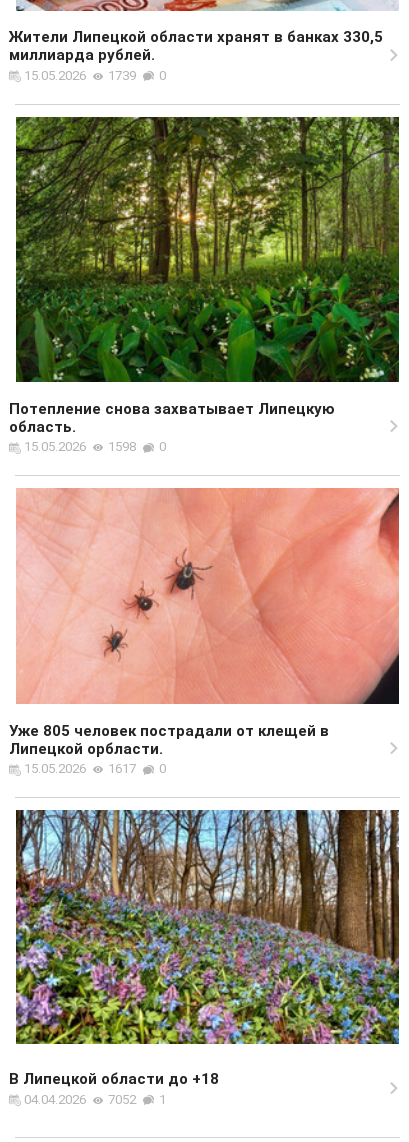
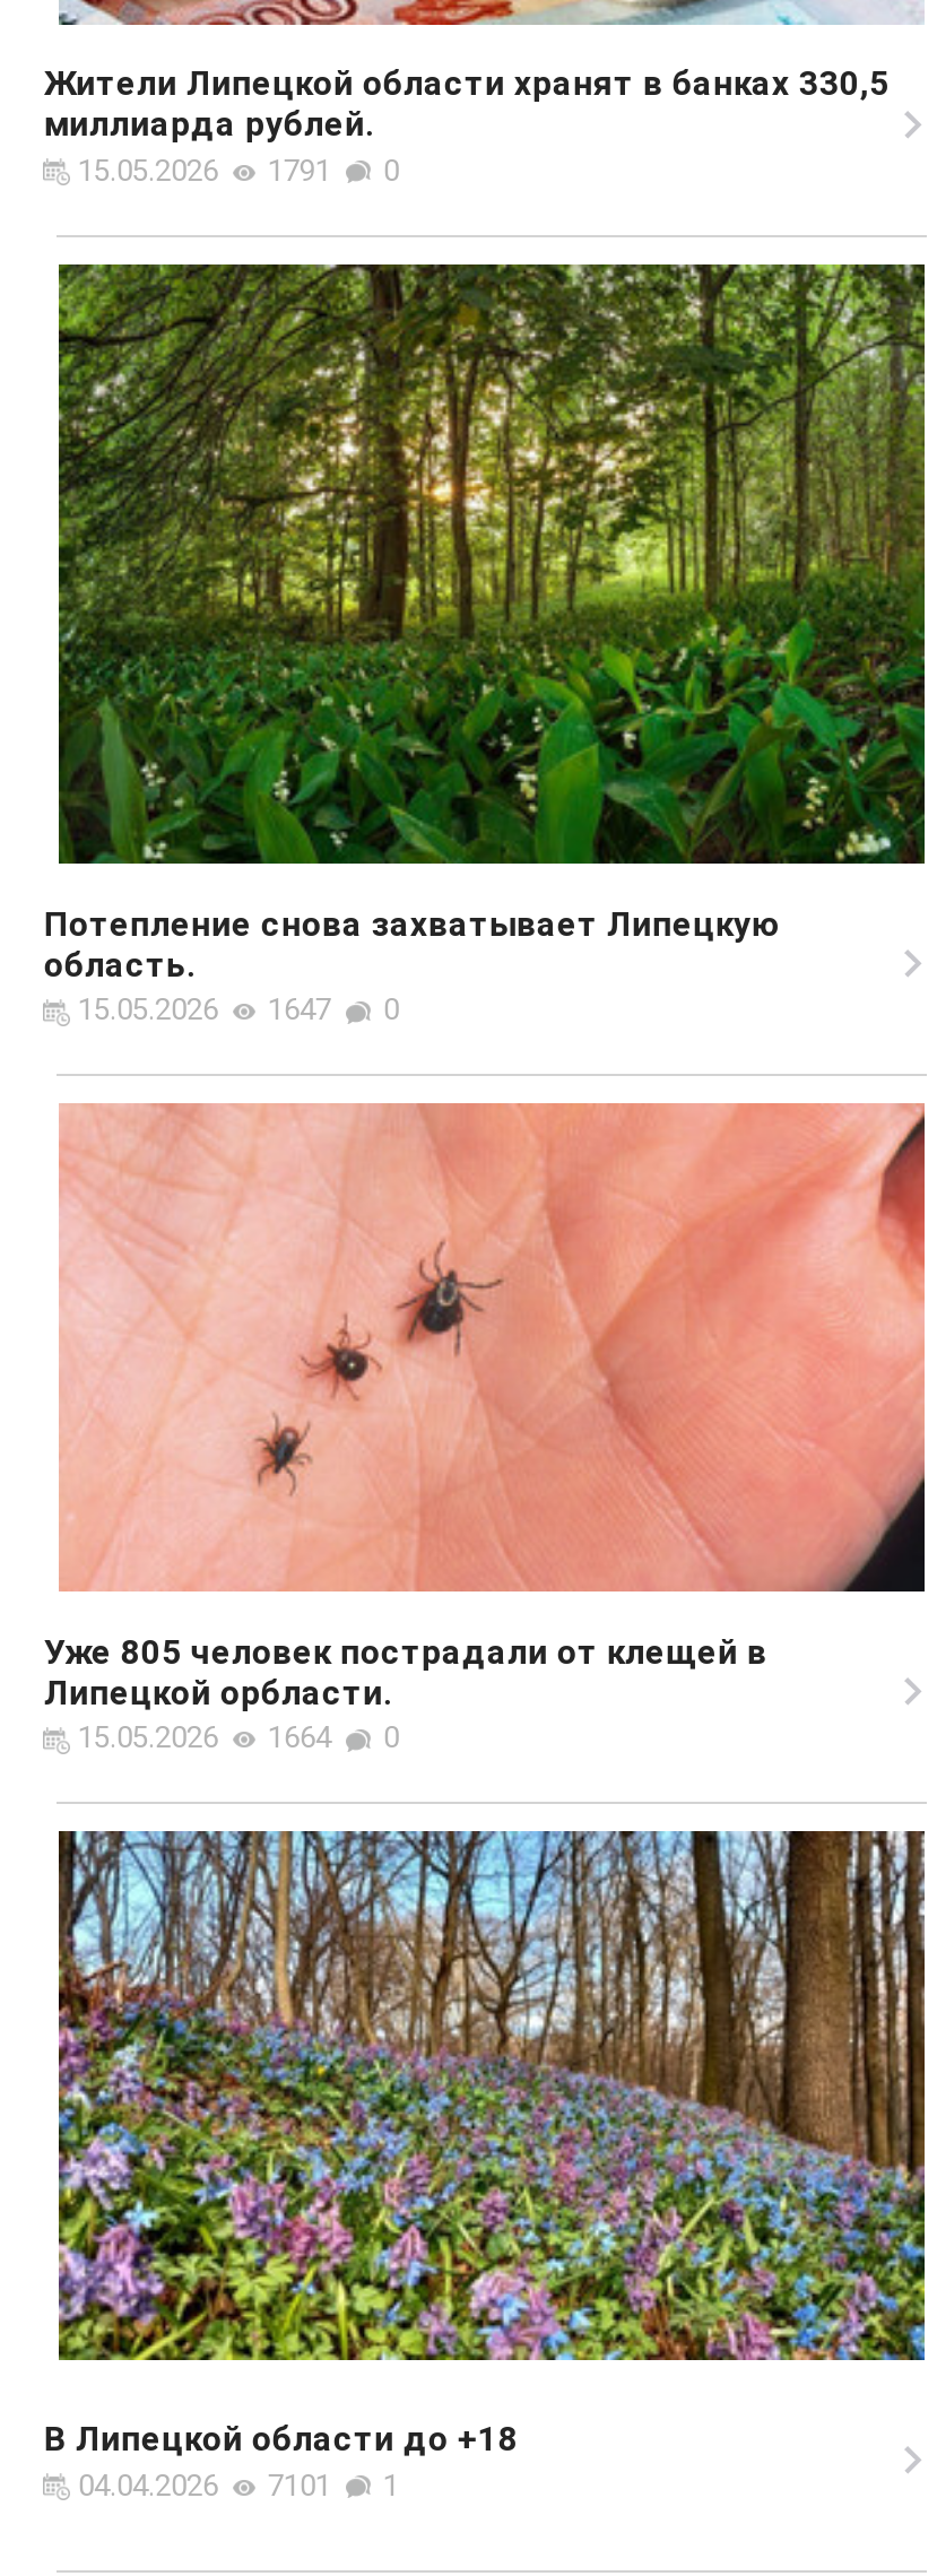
[24,68,166,83] 15.05.2026 1739 0 -> [78,153,399,187] 15.05.2026 1791 0
[24,439,166,454] 15.05.2026 1598 0 -> [78,993,399,1027] 15.05.2026 1647 0
[24,761,166,776] 15.05.2026 1617 0 -> [78,1720,399,1754] 15.05.2026 1664 0
[24,1092,166,1107] 04.04.2026 7052 1 -> [78,2468,399,2502] 04.04.2026 7101 1

